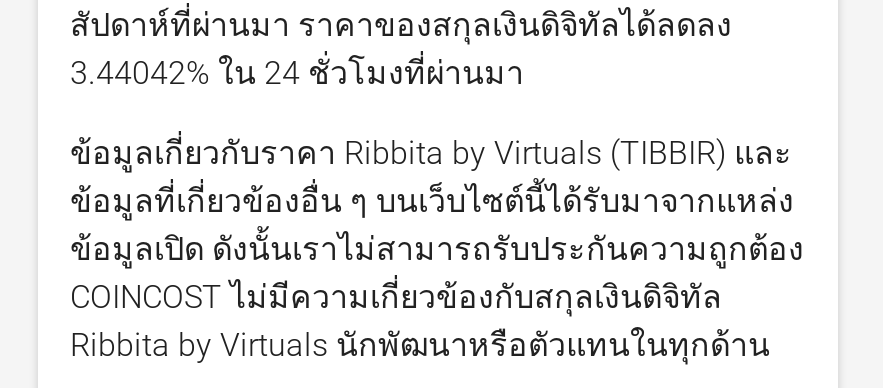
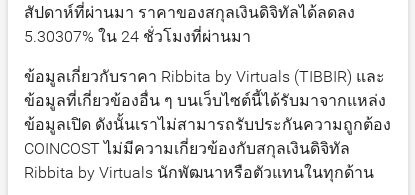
[70,53,524,91] 3.44042% ใน 24 ชั่วโมงที่ผ่านมา -> [24,26,251,45] 5.30307% ใน 24 ชั่วโมงที่ผ่านมา

